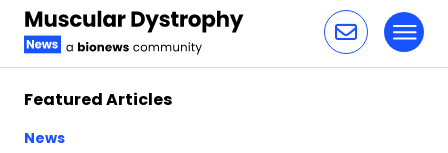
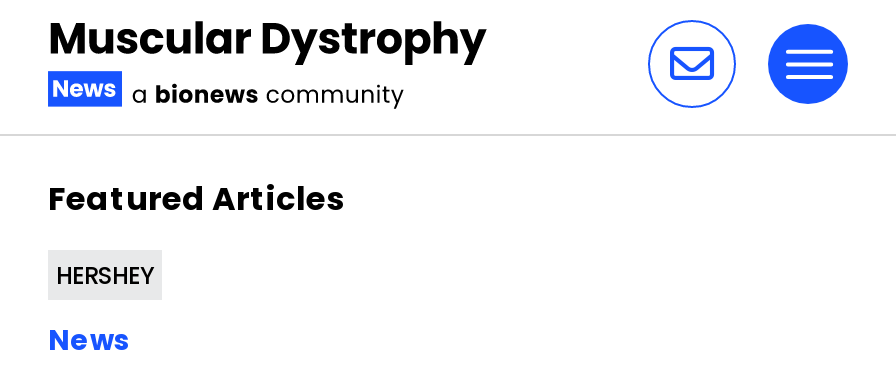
none -> [56,258,154,292] HERSHEY

